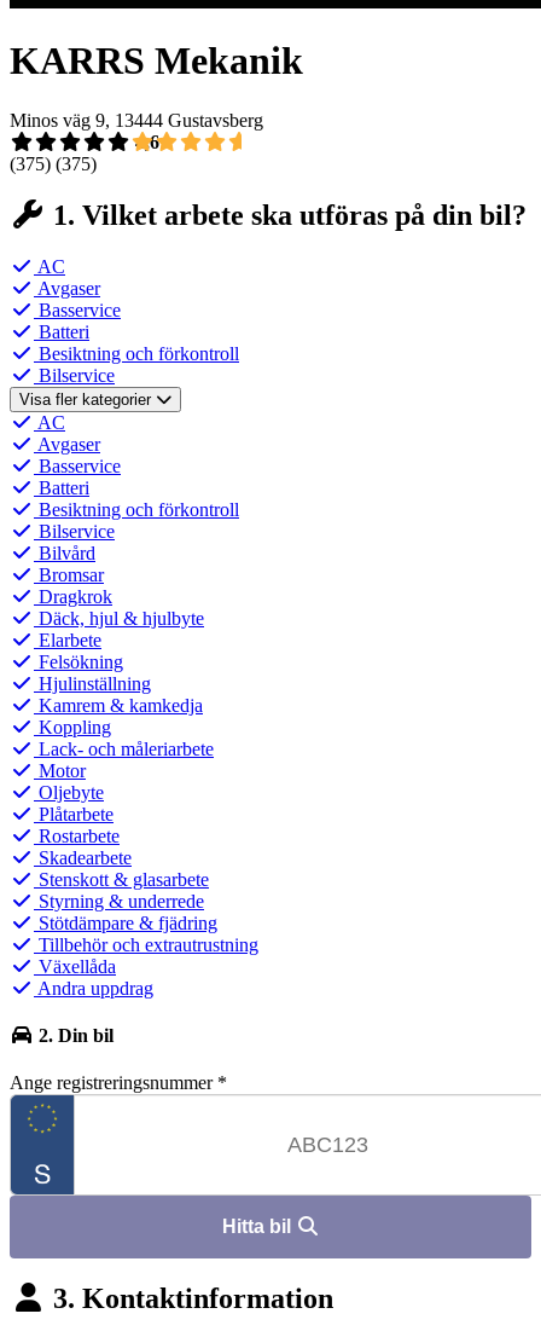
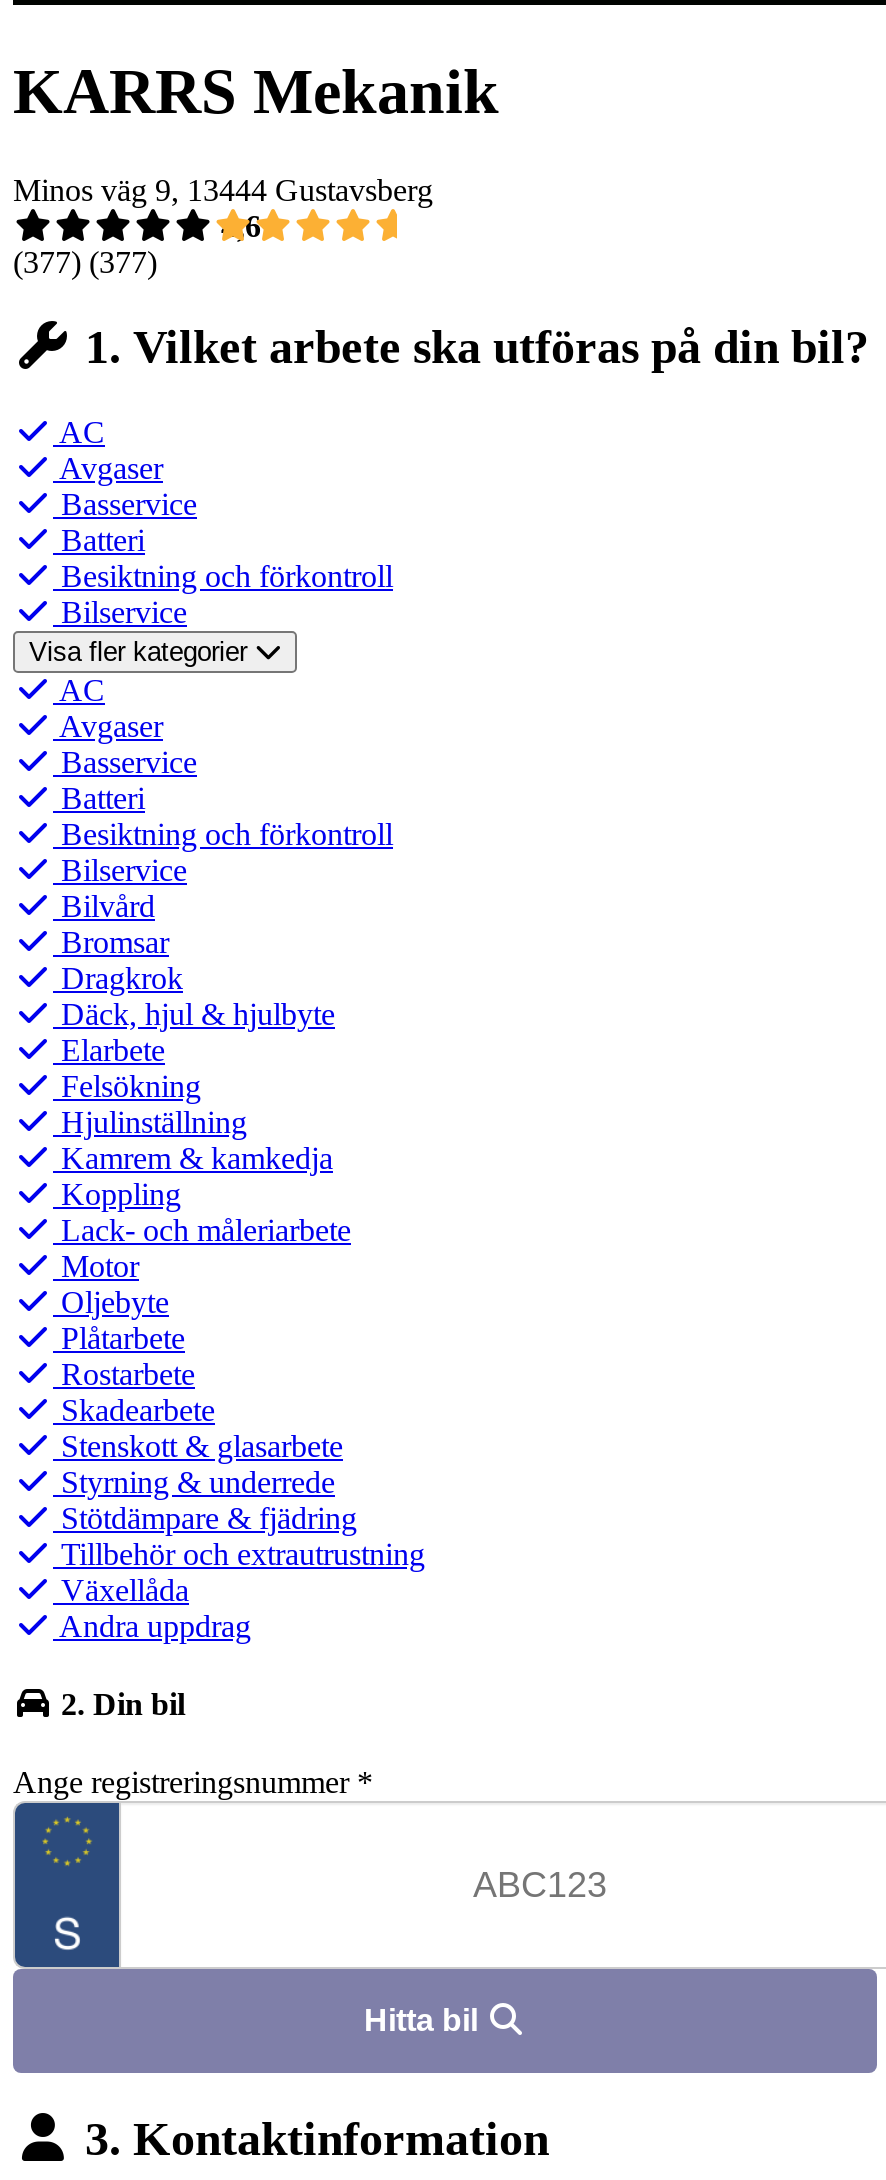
[10,153,97,174] (375) (375) -> [13,245,157,279] (377) (377)

